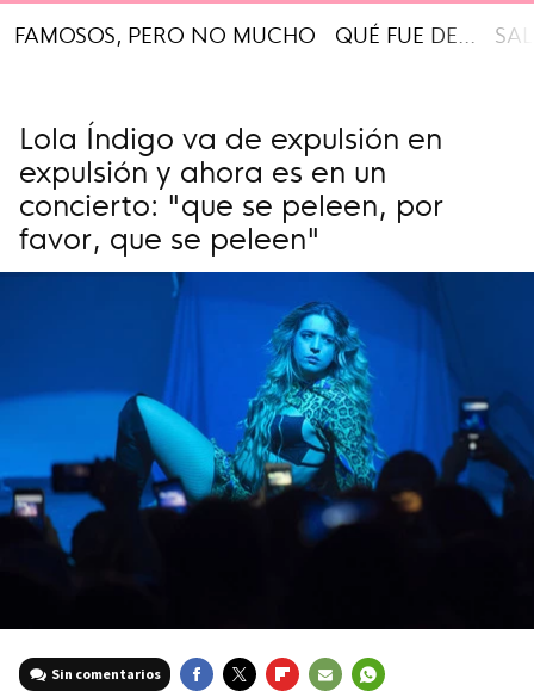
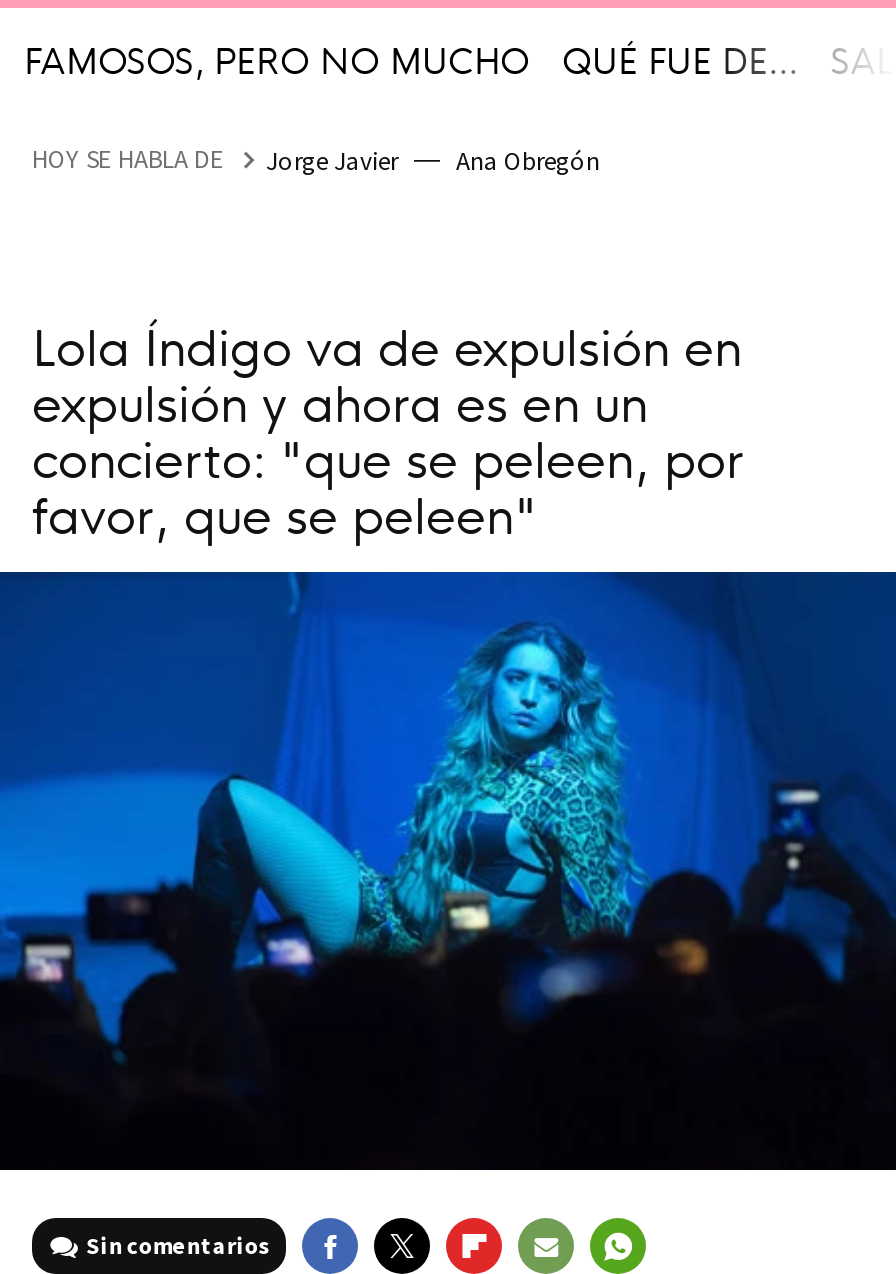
none -> [32,142,600,177] HOY SE HABLA DE | Jorge Javier | Ana Obregón

